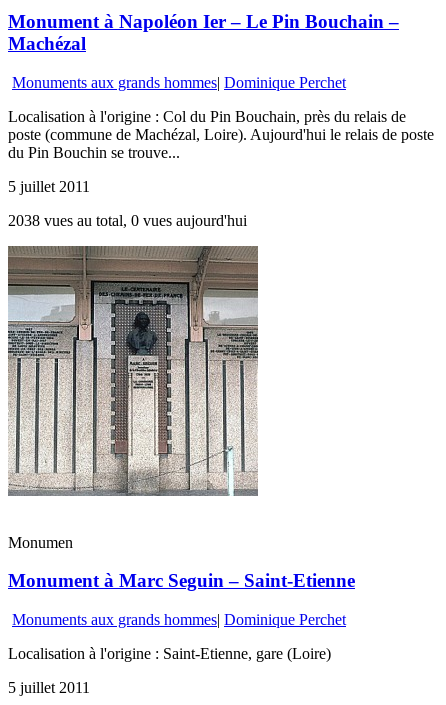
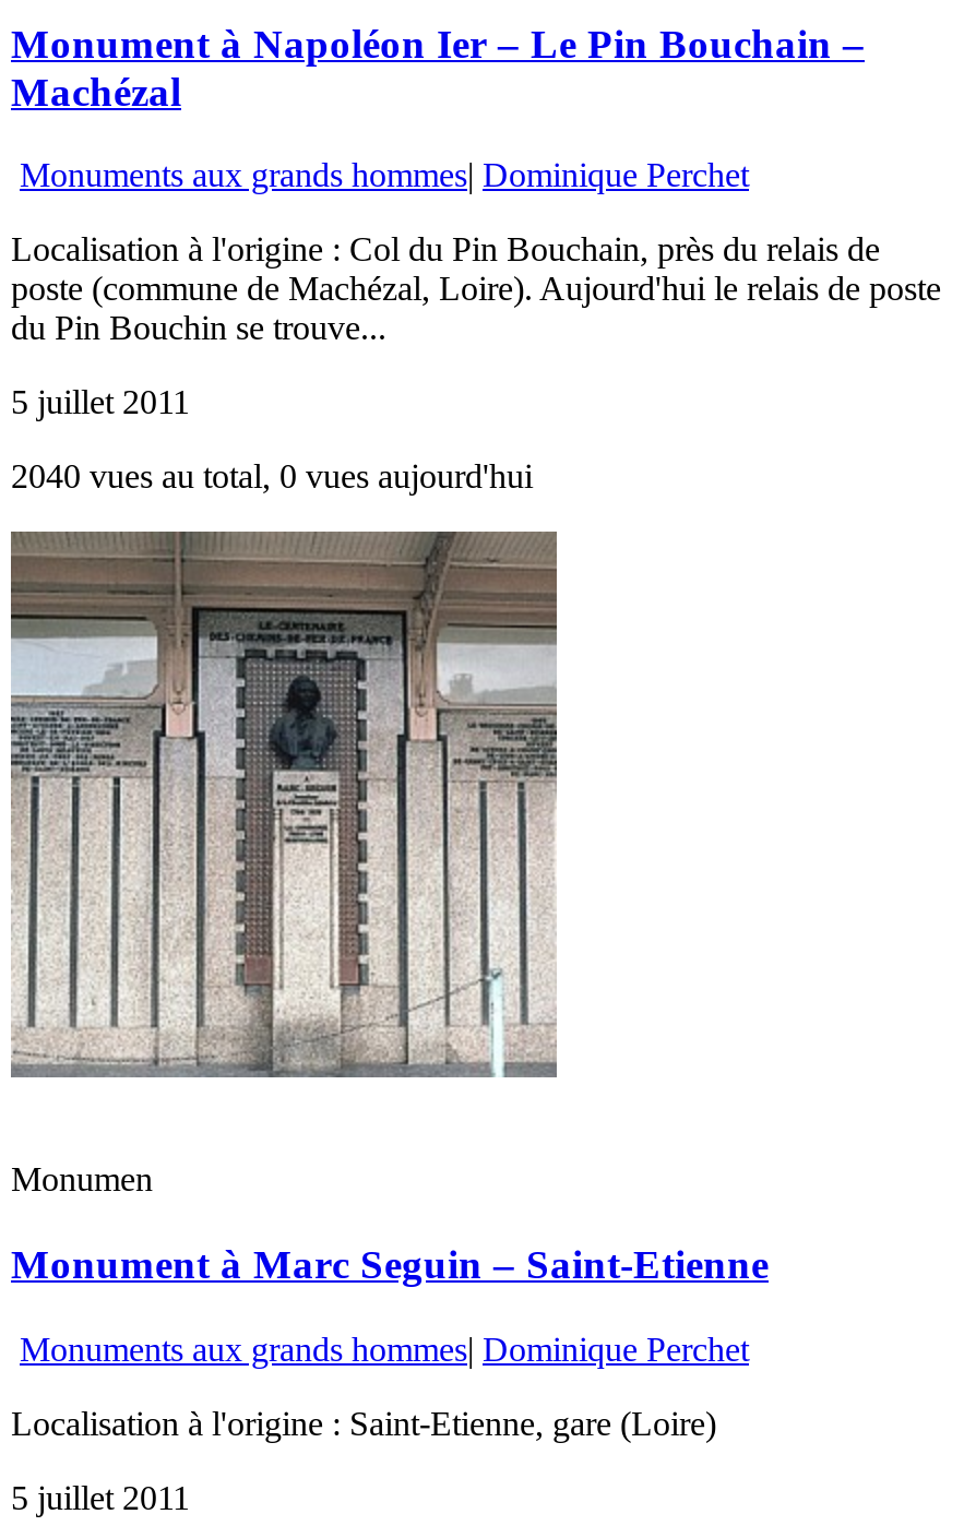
[8,212,247,229] 2038 vues au total, 0 vues aujourd'hui -> [11,458,533,495] 2040 vues au total, 0 vues aujourd'hui

